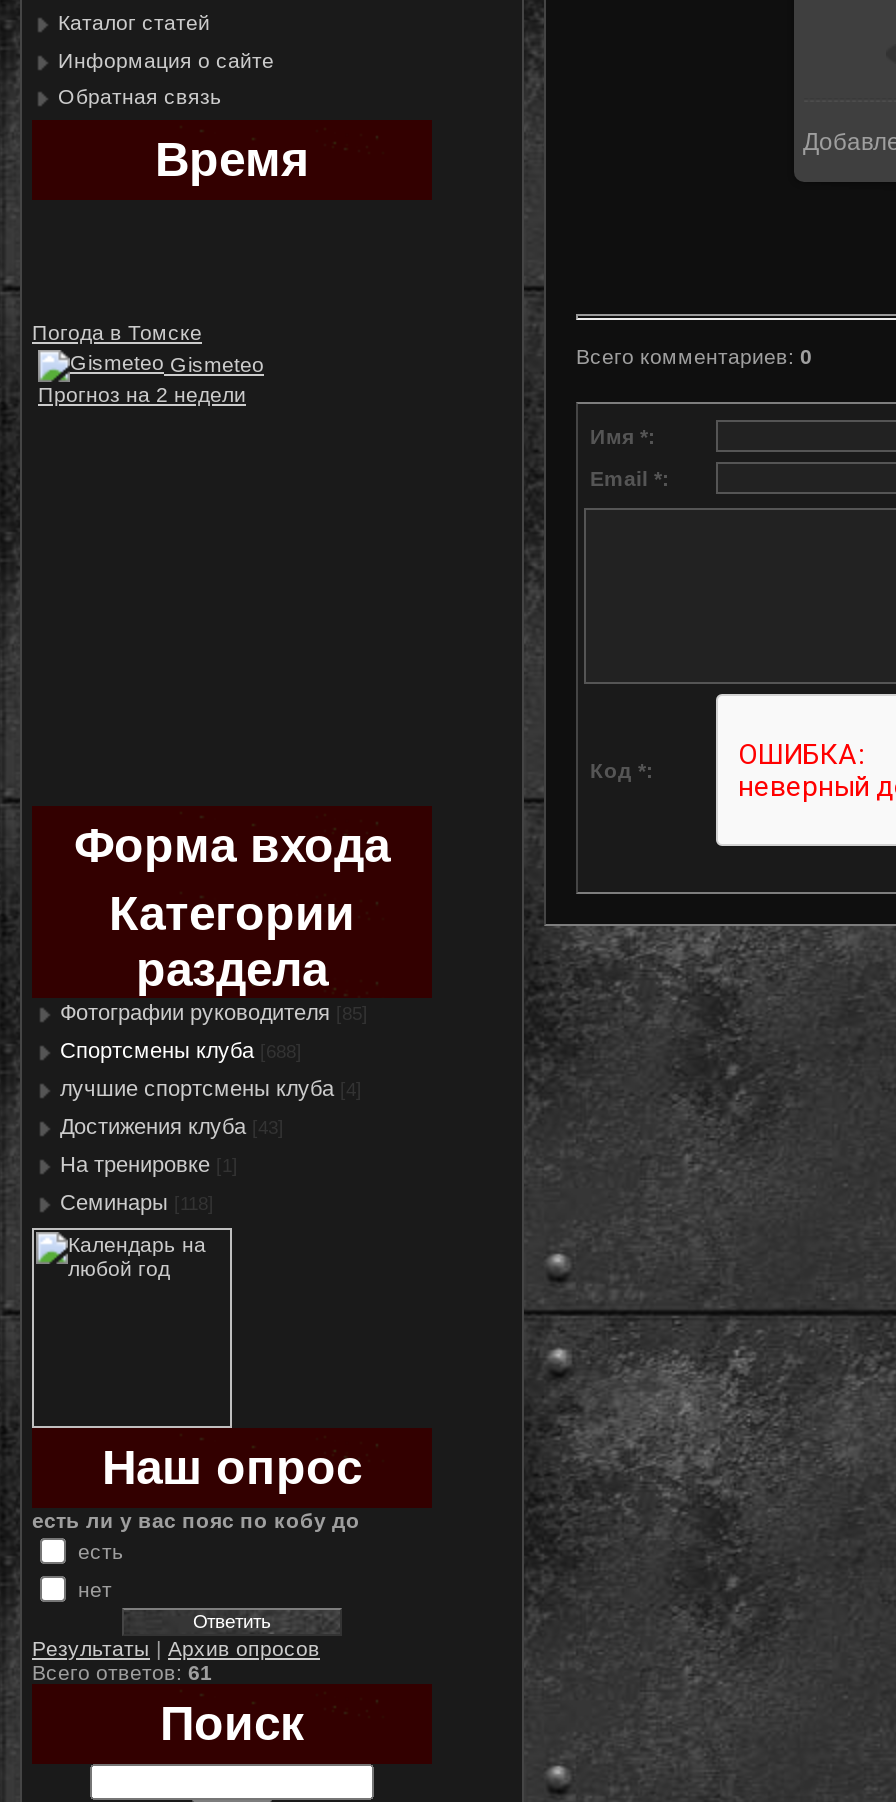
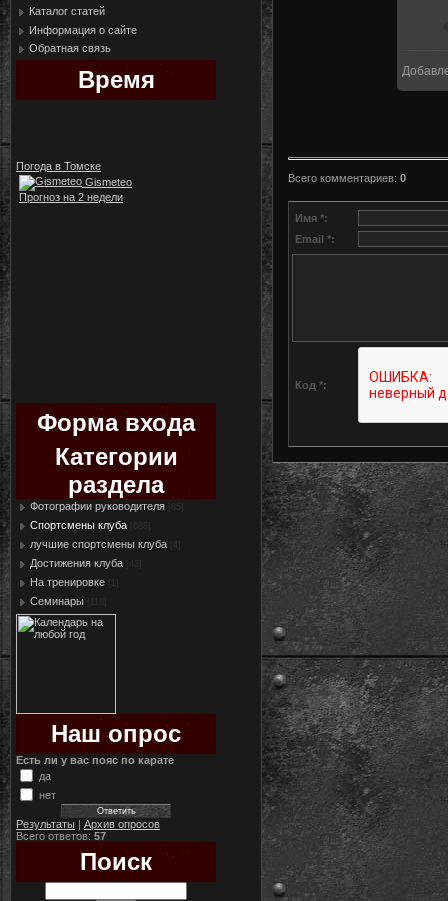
[32,1508,360,1563] есть ли у вас пояс по кобу до | есть -> [16,754,174,781] Есть ли у вас пояс по карате | да
[32,1660,212,1684] Всего ответов:61 -> [16,830,106,842] Всего ответов:57

